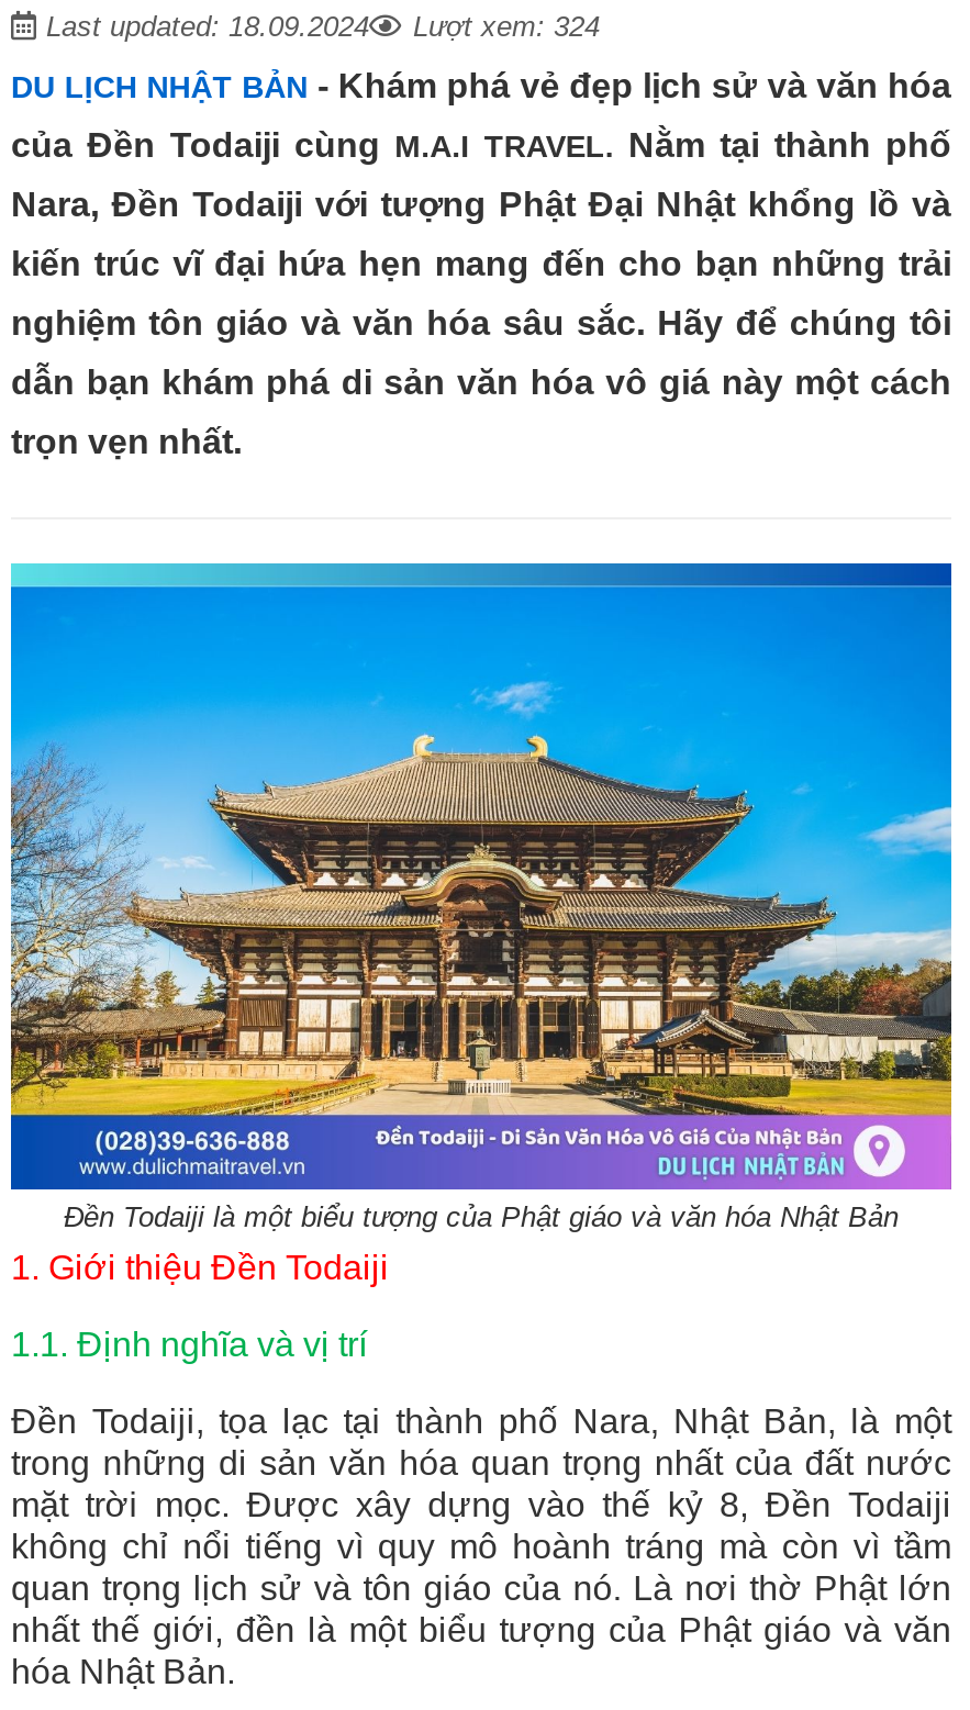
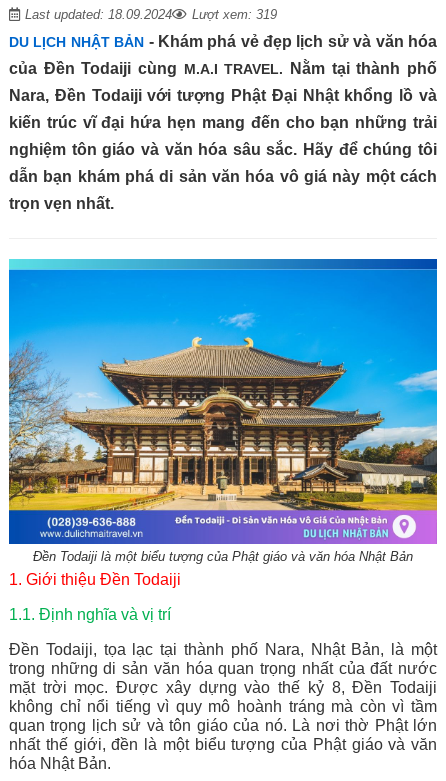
[46,10,600,43] Last updated: 18.09.2024 Lượt xem: 324 -> [25,7,277,22] Last updated: 18.09.2024 Lượt xem: 319

